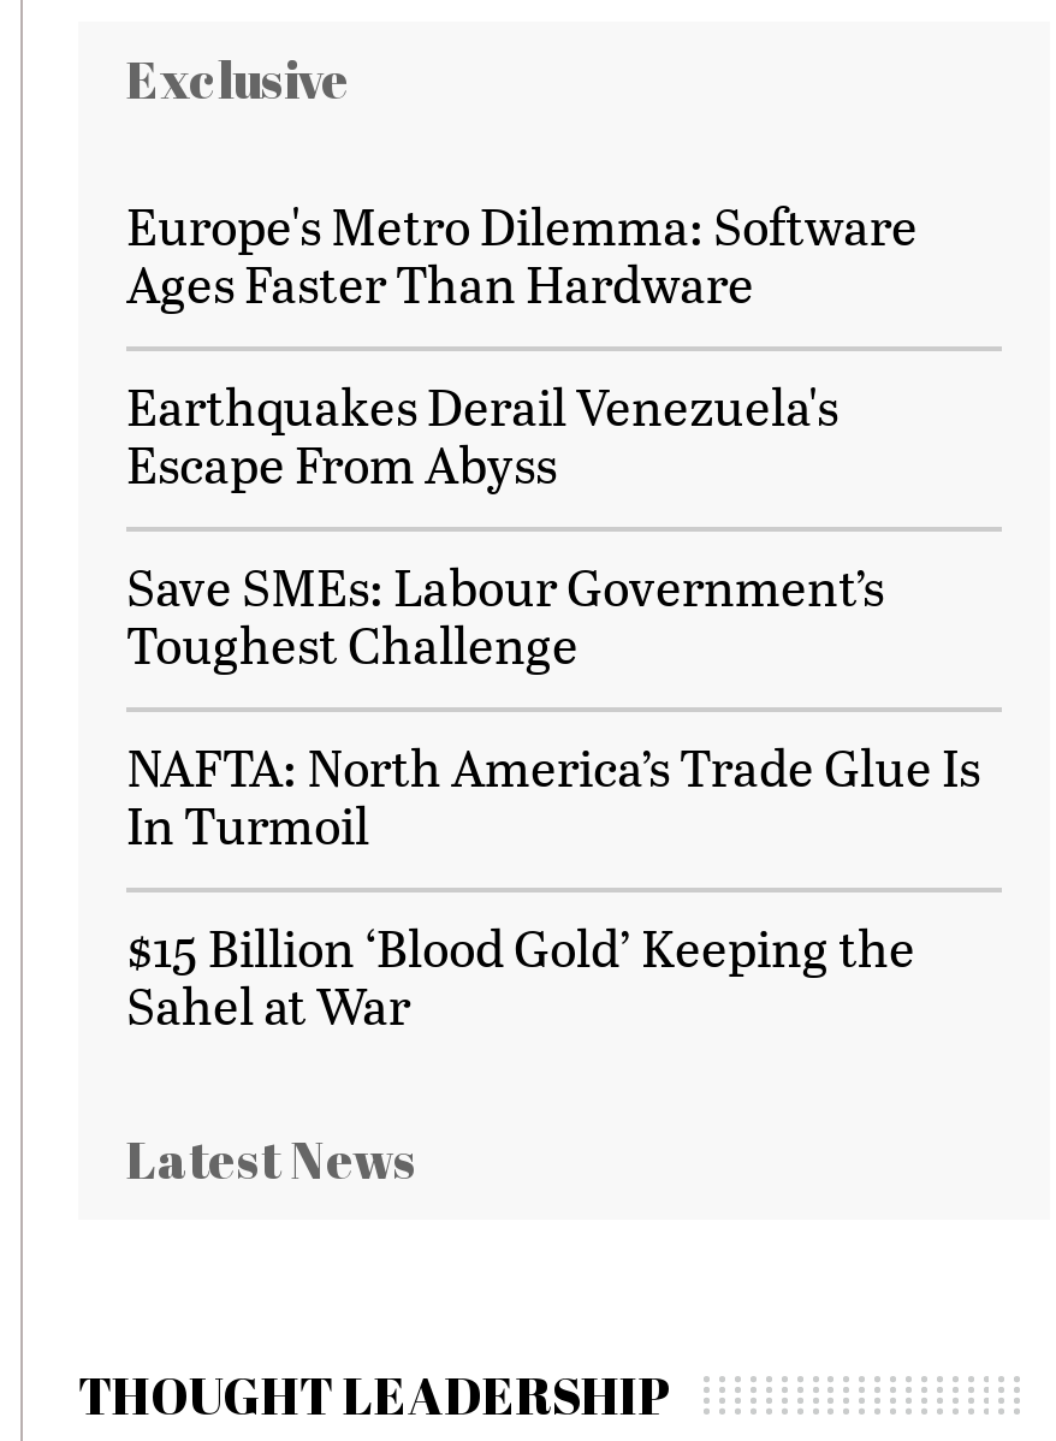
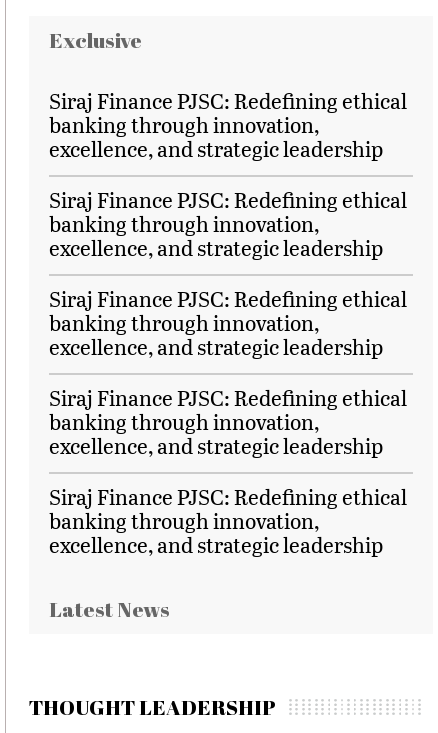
[126,190,918,318] Europe's Metro Dilemma: Software | Ages Faster Than Hardware -> [49,86,407,163] Siraj Finance PJSC: Redefining ethical | banking through innovation, | excellence, and strategic leadership
[126,370,838,498] Earthquakes Derail Venezuela's | Escape From Abyss -> [49,185,407,262] Siraj Finance PJSC: Redefining ethical | banking through innovation, | excellence, and strategic leadership
[126,551,884,678] Save SMEs: Labour Government’s | Toughest Challenge -> [49,284,407,361] Siraj Finance PJSC: Redefining ethical | banking through innovation, | excellence, and strategic leadership
[126,731,980,859] NAFTA: North America’s Trade Glue Is | In Turmoil -> [49,383,407,460] Siraj Finance PJSC: Redefining ethical | banking through innovation, | excellence, and strategic leadership
[126,912,915,1039] $15 Billion ‘Blood Gold’ Keeping the | Sahel at War -> [49,482,407,559] Siraj Finance PJSC: Redefining ethical | banking through innovation, | excellence, and strategic leadership

